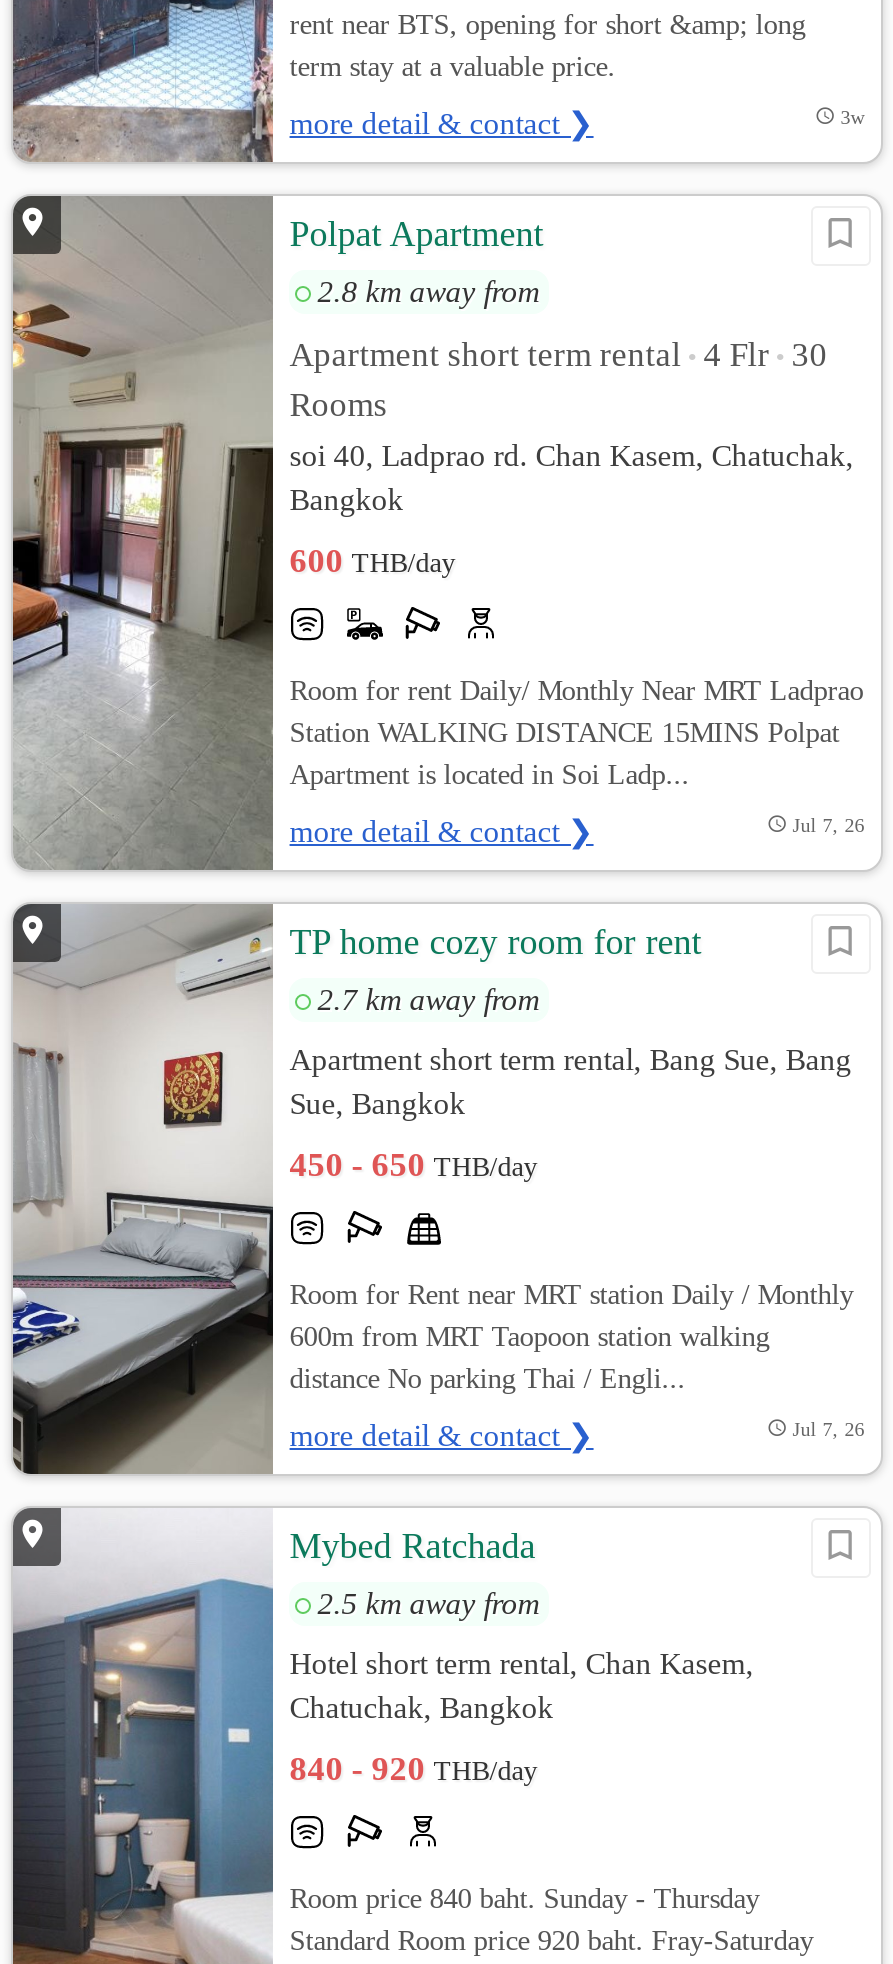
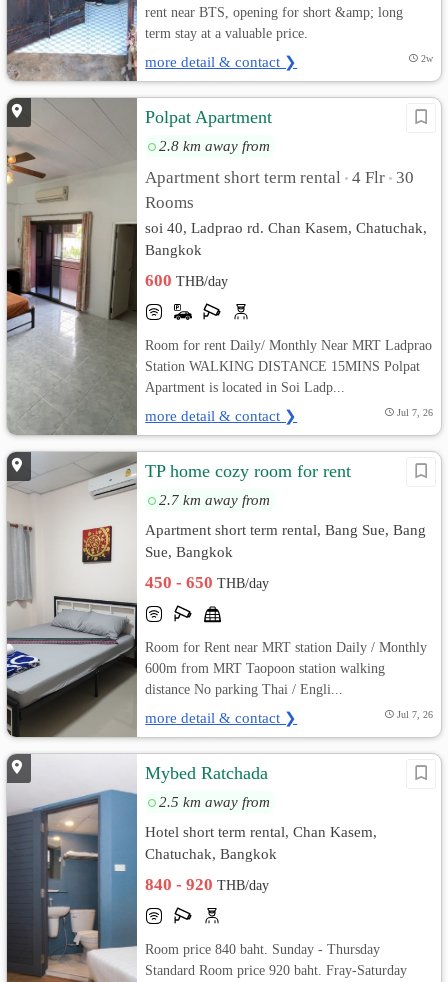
[840,106,864,128] 3w -> [421,53,433,64] 2w

